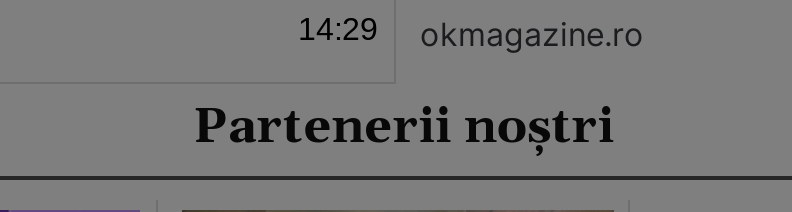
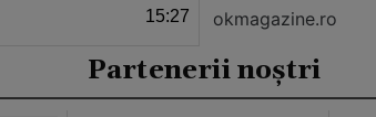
[298,13,644,55] 14:29 okmagazine.ro -> [145,7,337,30] 15:27 okmagazine.ro

